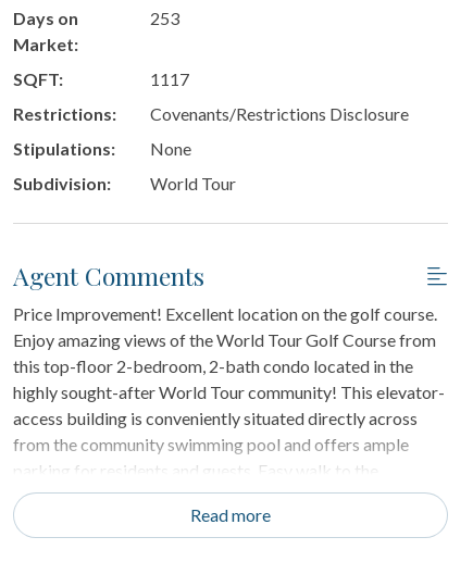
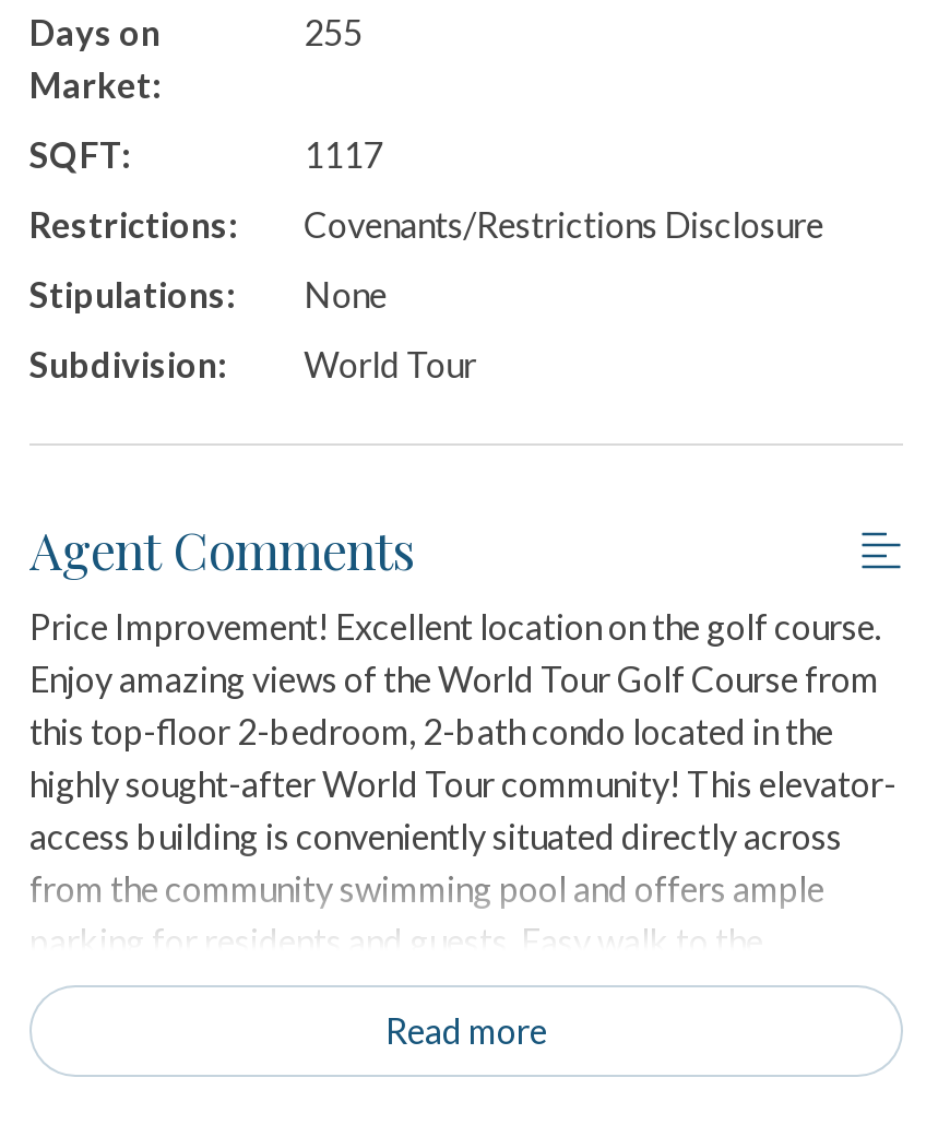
[150,8,179,28] 253 -> [304,11,363,53] 255

